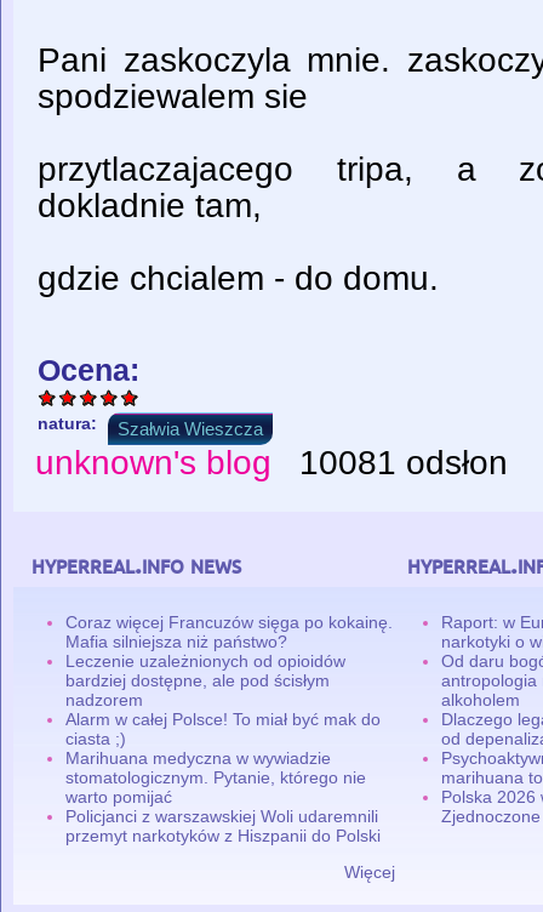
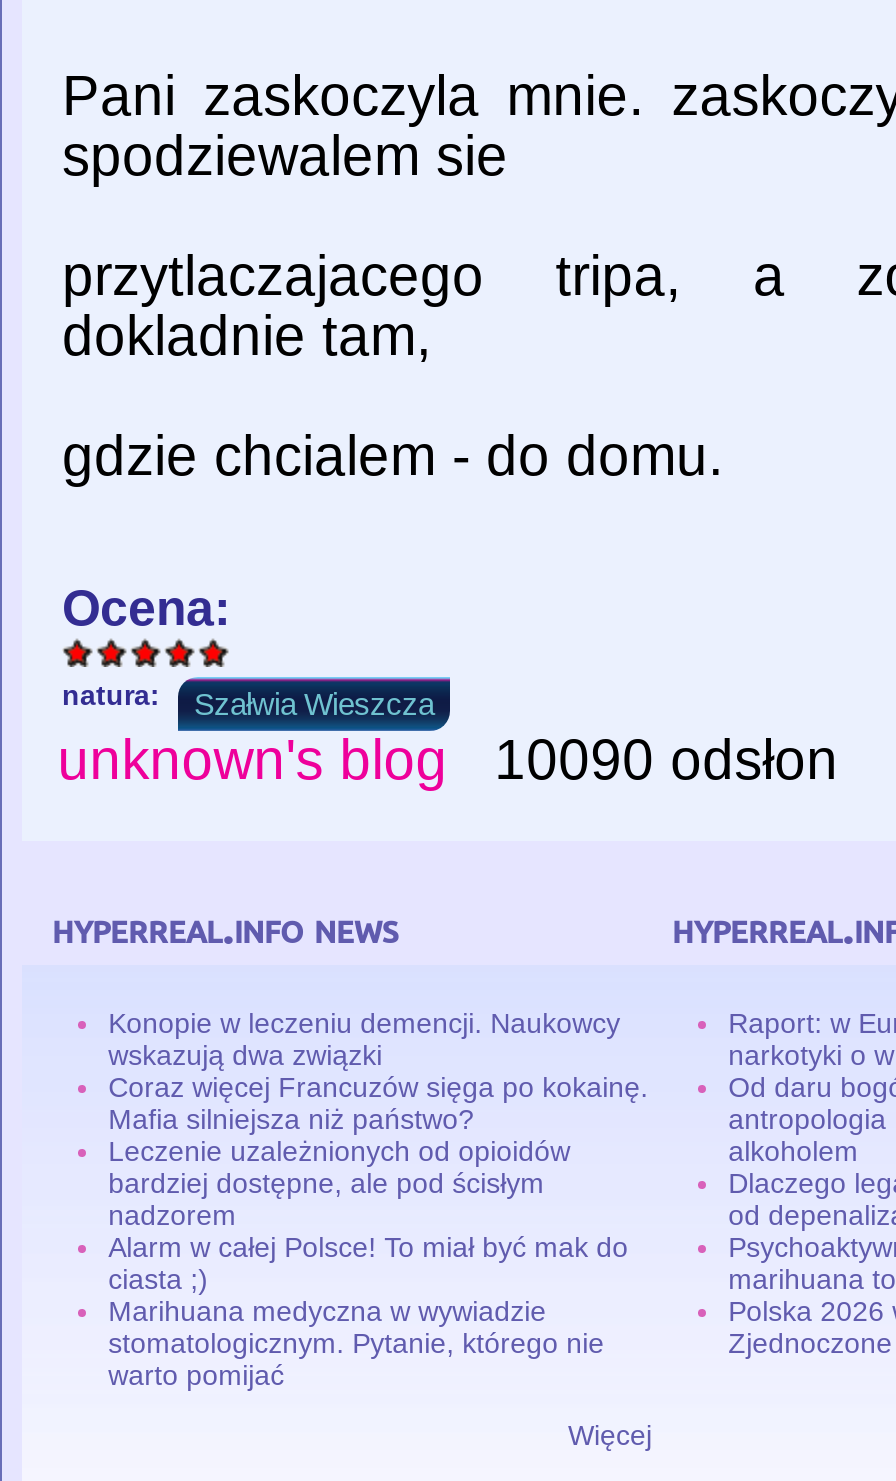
[35,444,508,481] unknown's blog 10081 odsłon -> [57,729,838,791] unknown's blog 10090 odsłon
moved [66,612,393,806] -> [108,1071,648,1391]: Coraz więcej Francuzów sięga po kokainę. | Mafia silniejsza niż państwo? | Leczenie uzależnionych od opioidów | ... | stomatologicznym. Pytanie, którego nie | warto pomijać
none -> [108,1007,620,1071] Konopie w leczeniu demencji. Naukowcy | wskazują dwa związki
[66,806,381,845] Policjanci z warszawskiej Woli udaremnili | przemyt narkotyków z Hiszpanii do Polski -> none

